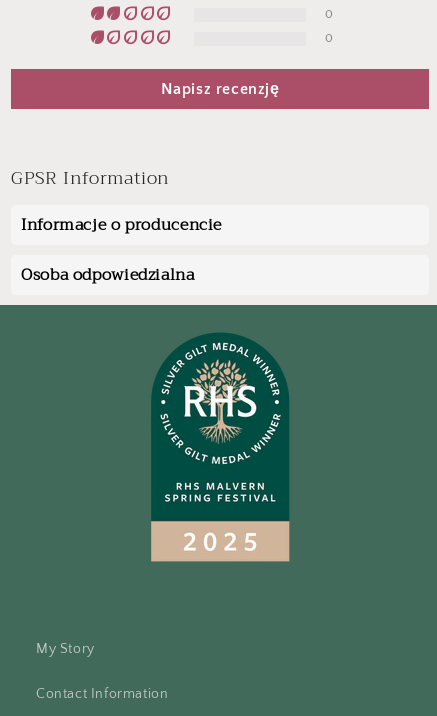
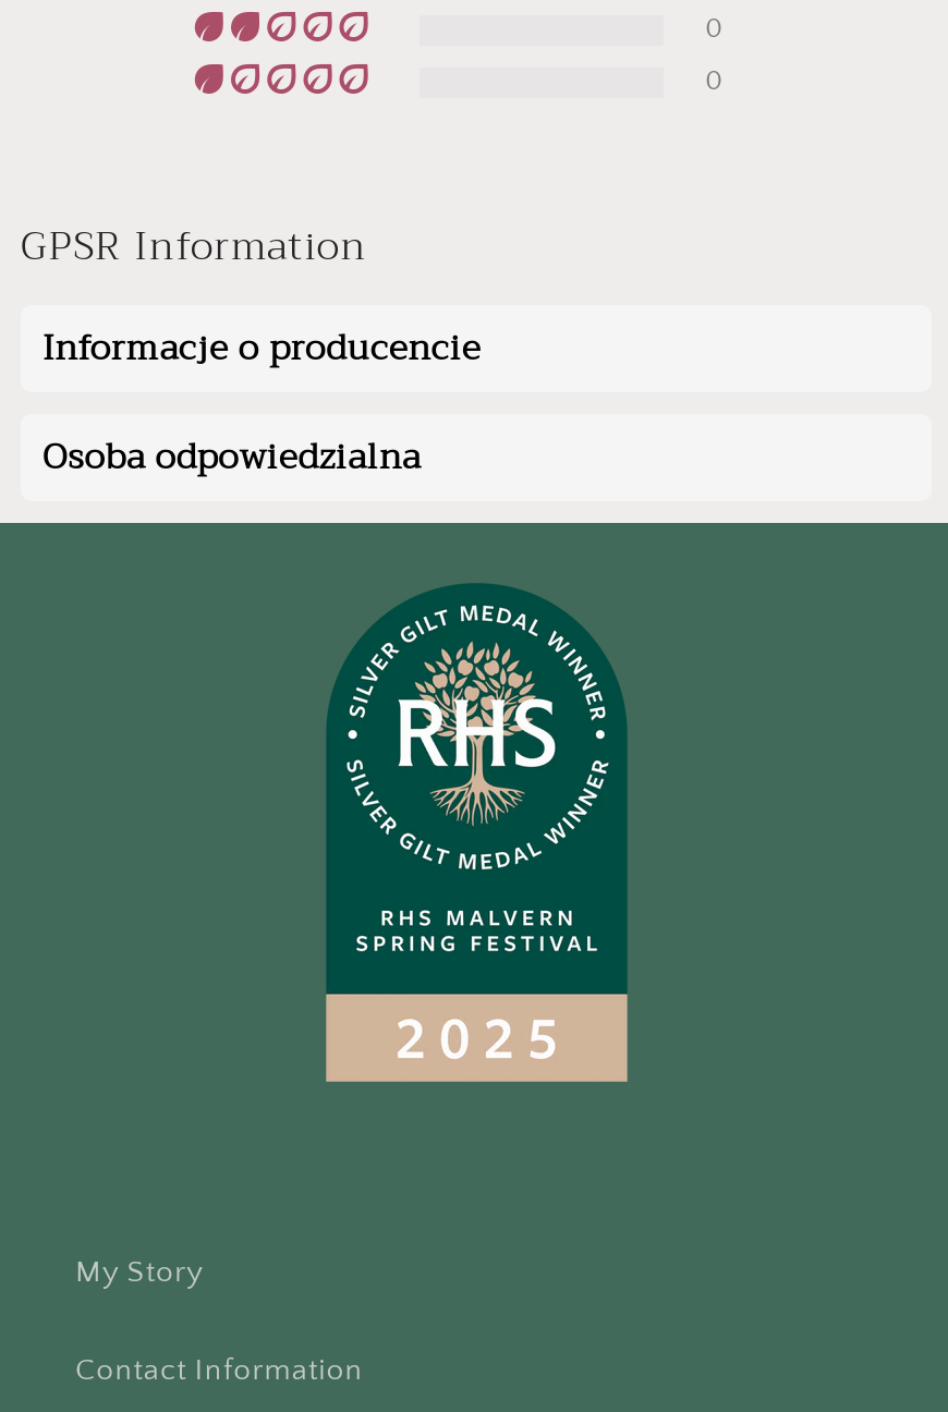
[160,80,279,98] Napisz recenzję -> none

